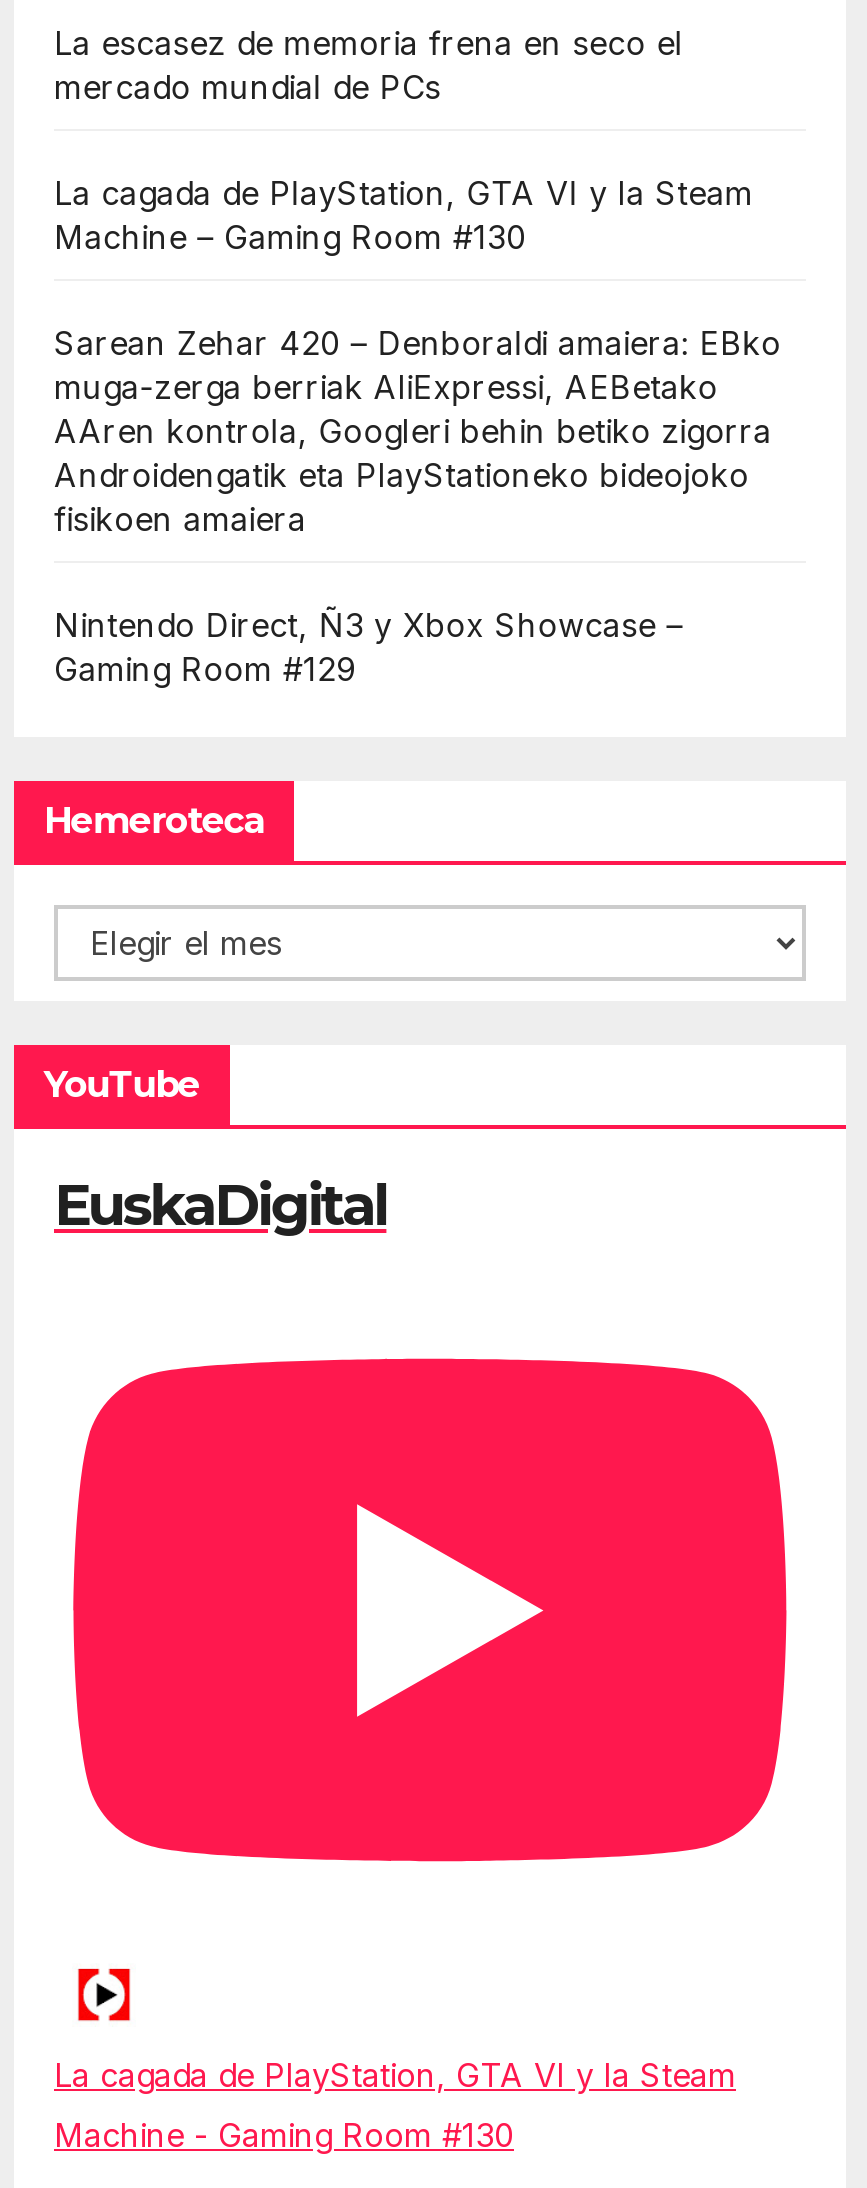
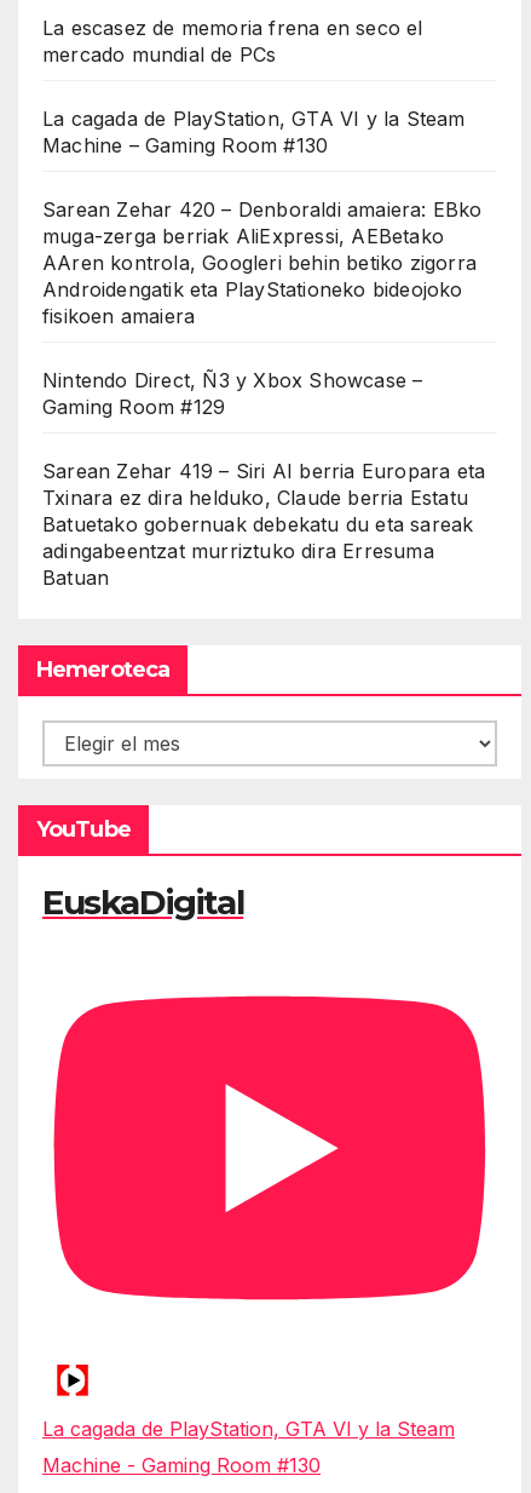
none -> [42,459,485,590] Sarean Zehar 419 – Siri AI berria Europara eta | Txinara ez dira helduko, Claude berria Estatu | Batuetako gobernuak debekatu du eta sareak | adingabeentzat murriztuko dira Erresuma | Batuan

